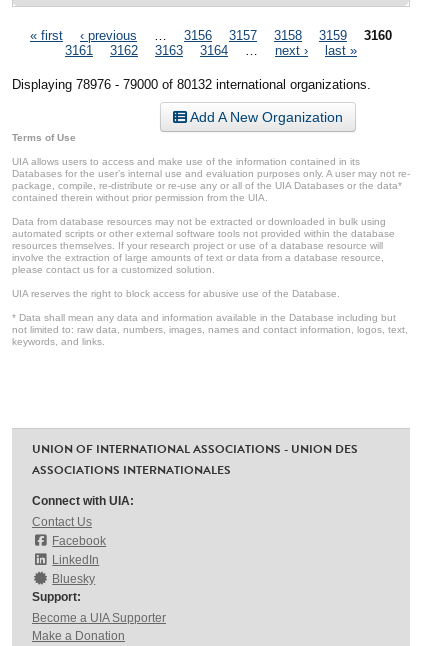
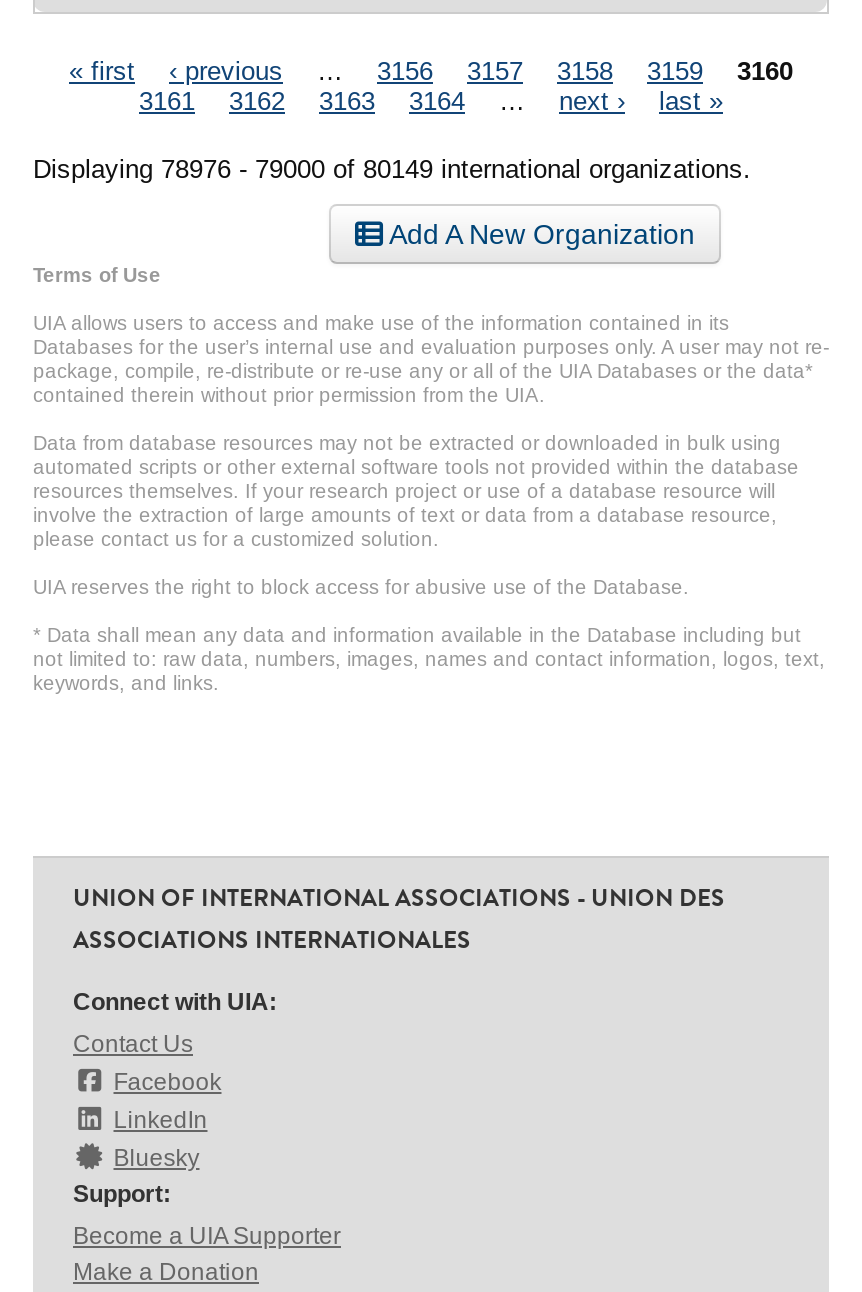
[12,77,371,92] Displaying 78976 - 79000 of 80132 international organizations. -> [33,154,751,184] Displaying 78976 - 79000 of 80149 international organizations.

